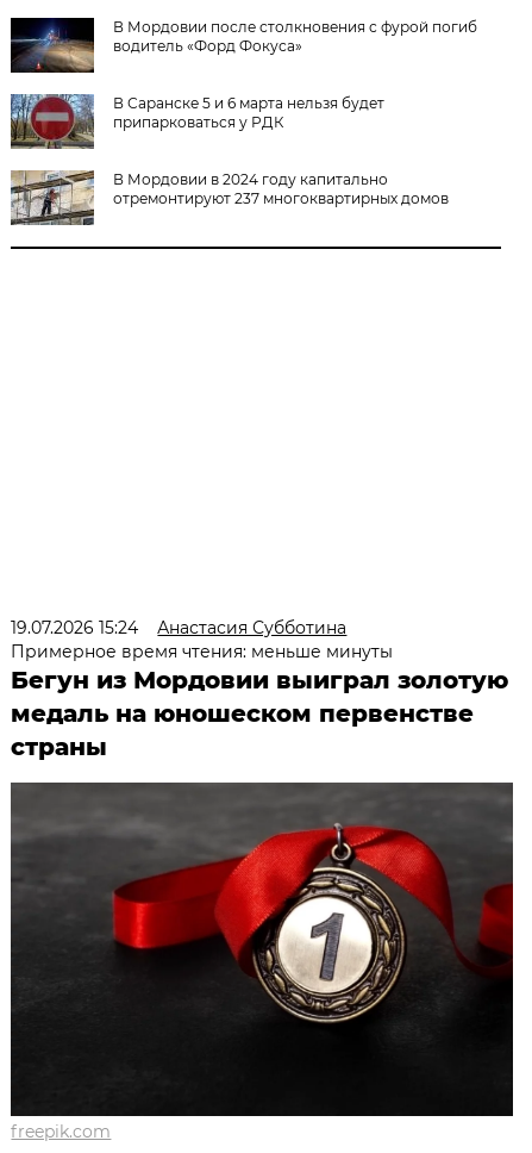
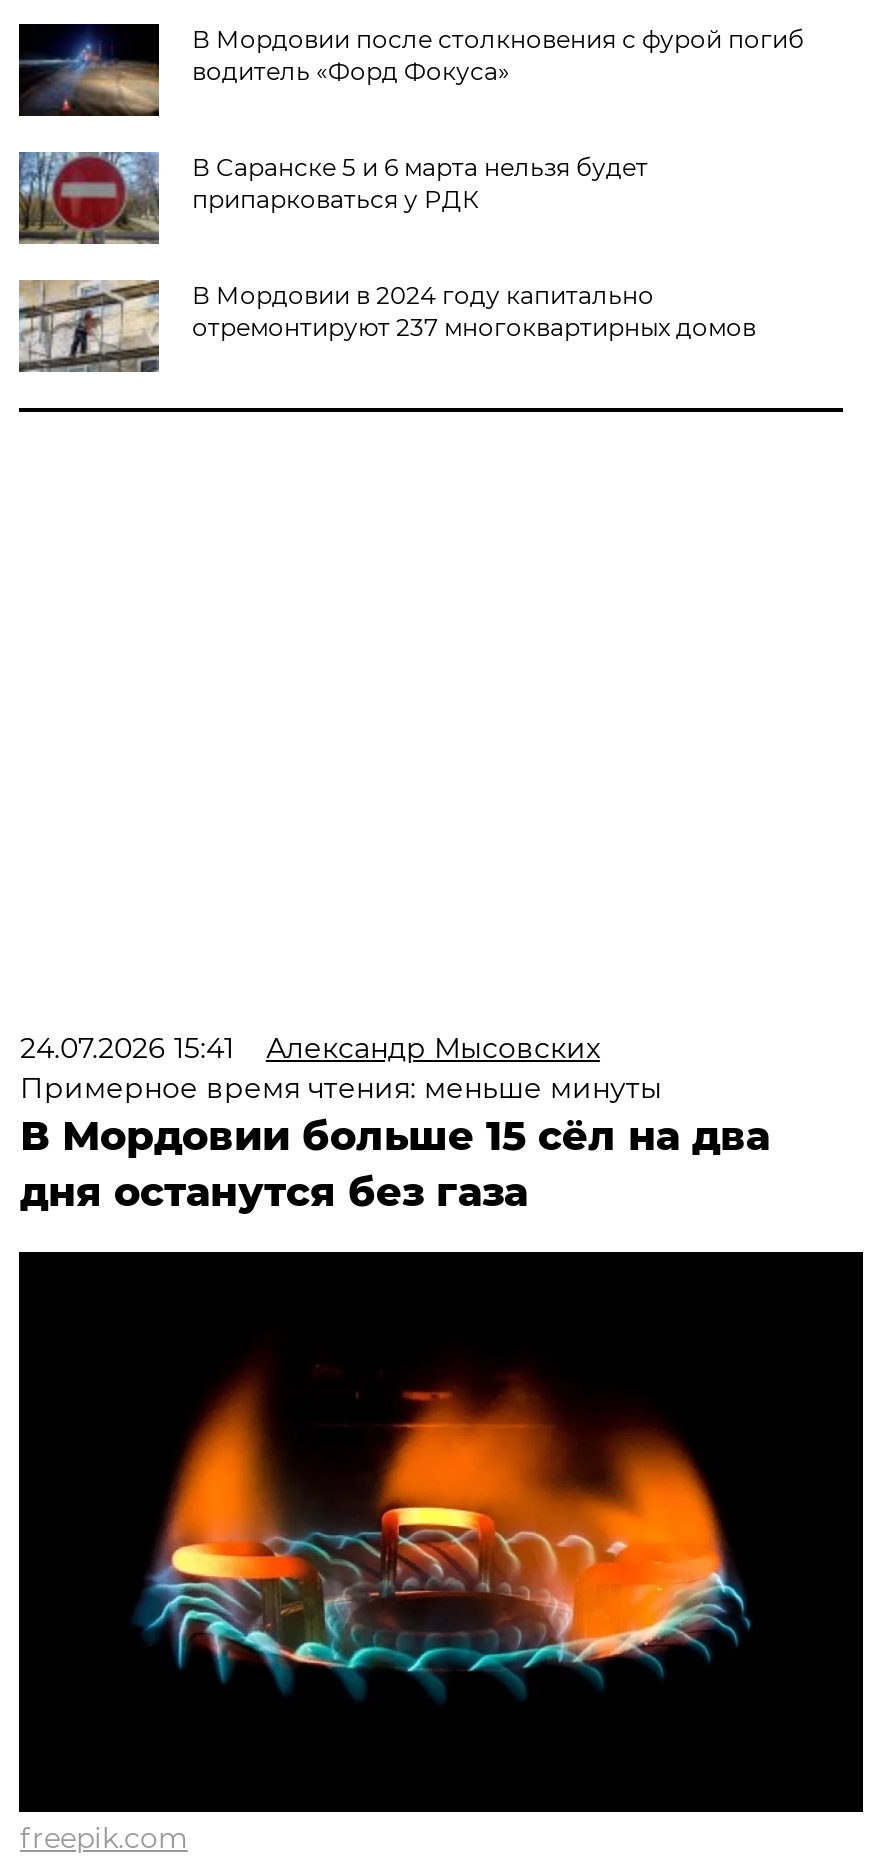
[11,617,347,638] 19.07.2026 15:24 | Анастасия Субботина -> [20,1030,600,1066] 24.07.2026 15:41 | Александр Мысовских
[11,666,509,761] Бегун из Мордовии выиграл золотую | медаль на юношеском первенстве | страны -> [20,1112,770,1216] В Мордовии больше 15 сёл на два | дня останутся без газа
[11,783,514,1024] [image] -> [21,1254,863,1698] [image]

